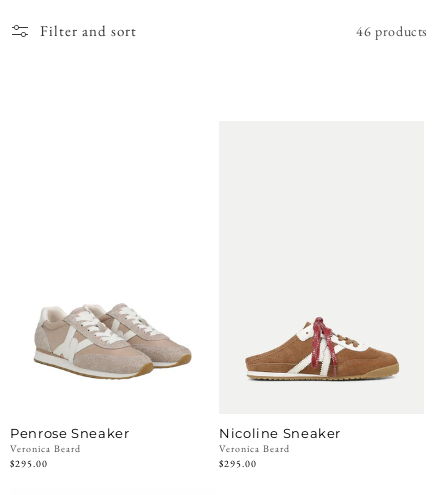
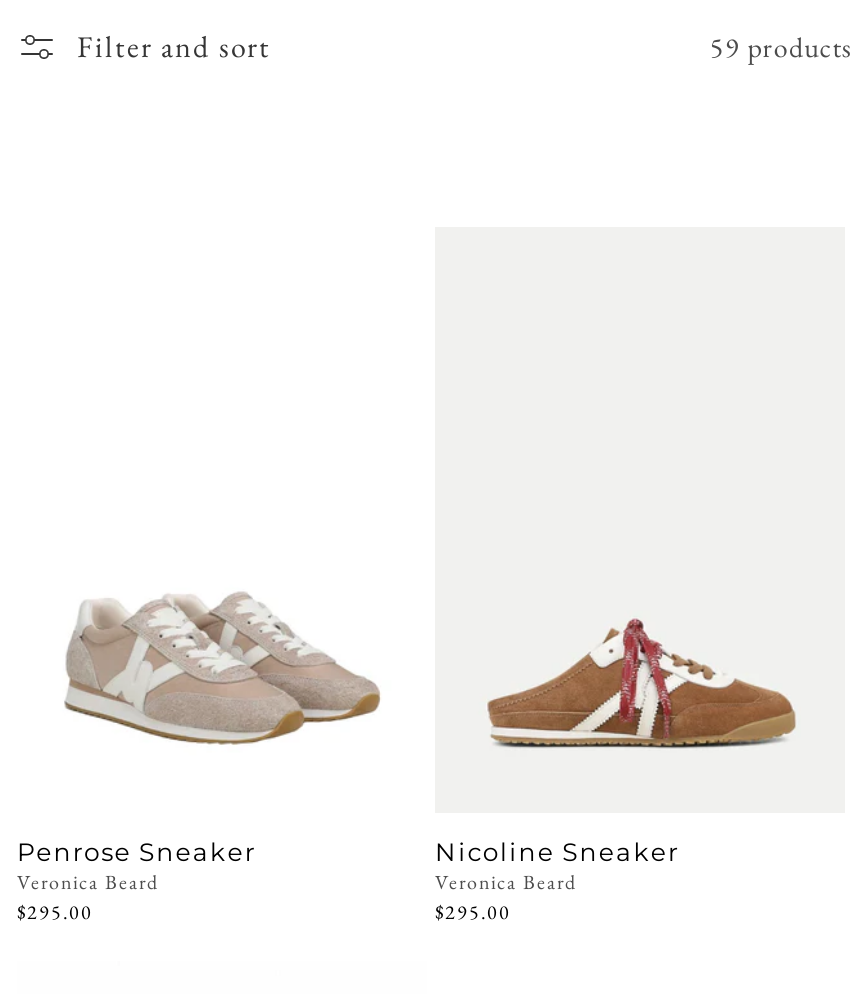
[356,21,428,39] 46 products -> [710,28,853,64] 59 products

